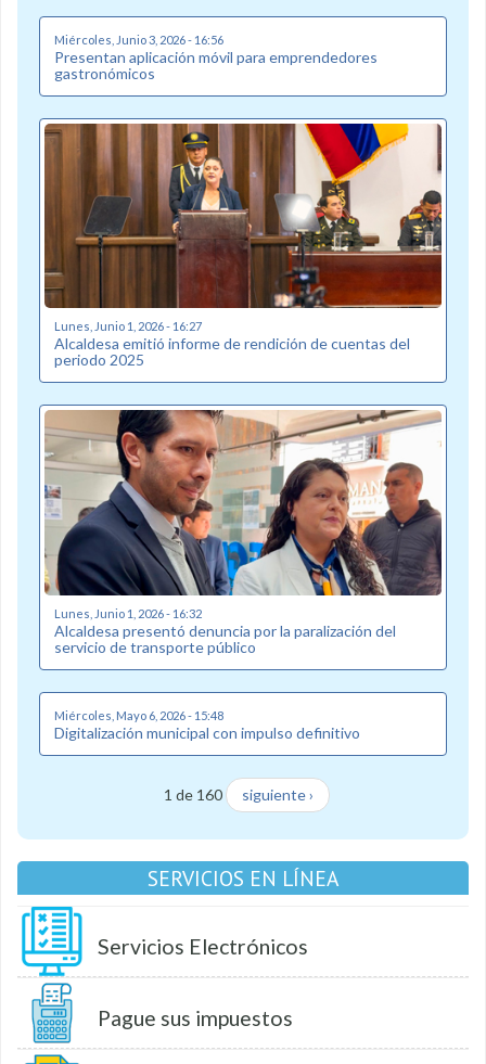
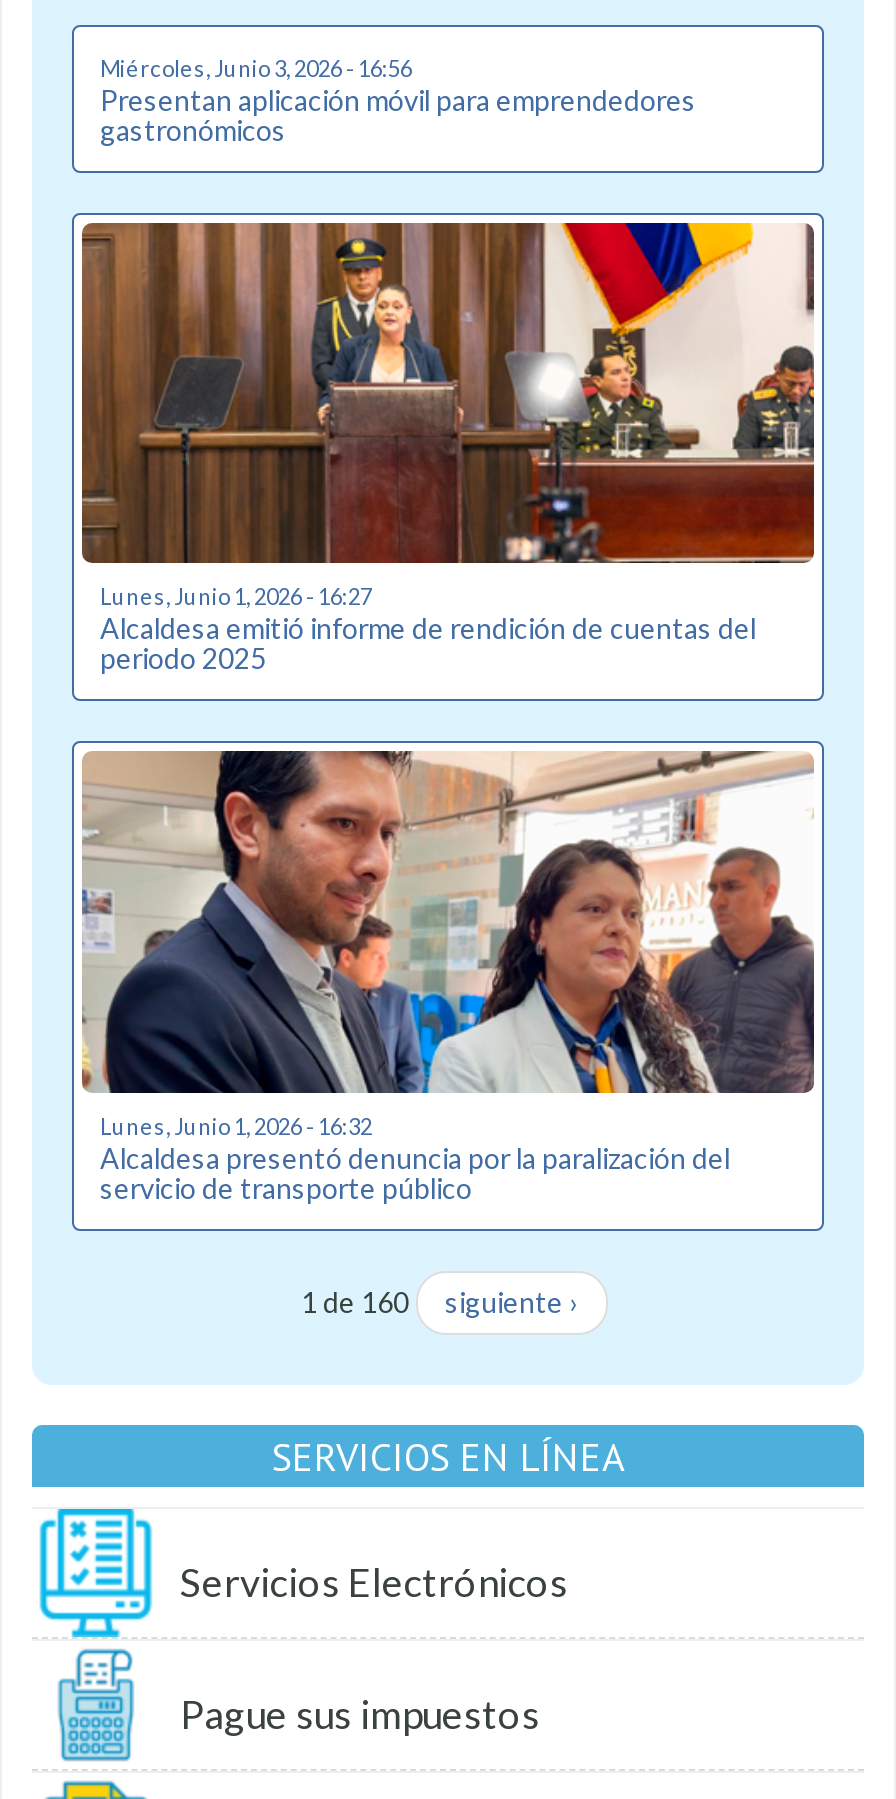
[54,708,360,742] Miércoles, Mayo 6, 2026 - 15:48 | Digitalización municipal con impulso definitivo -> none

